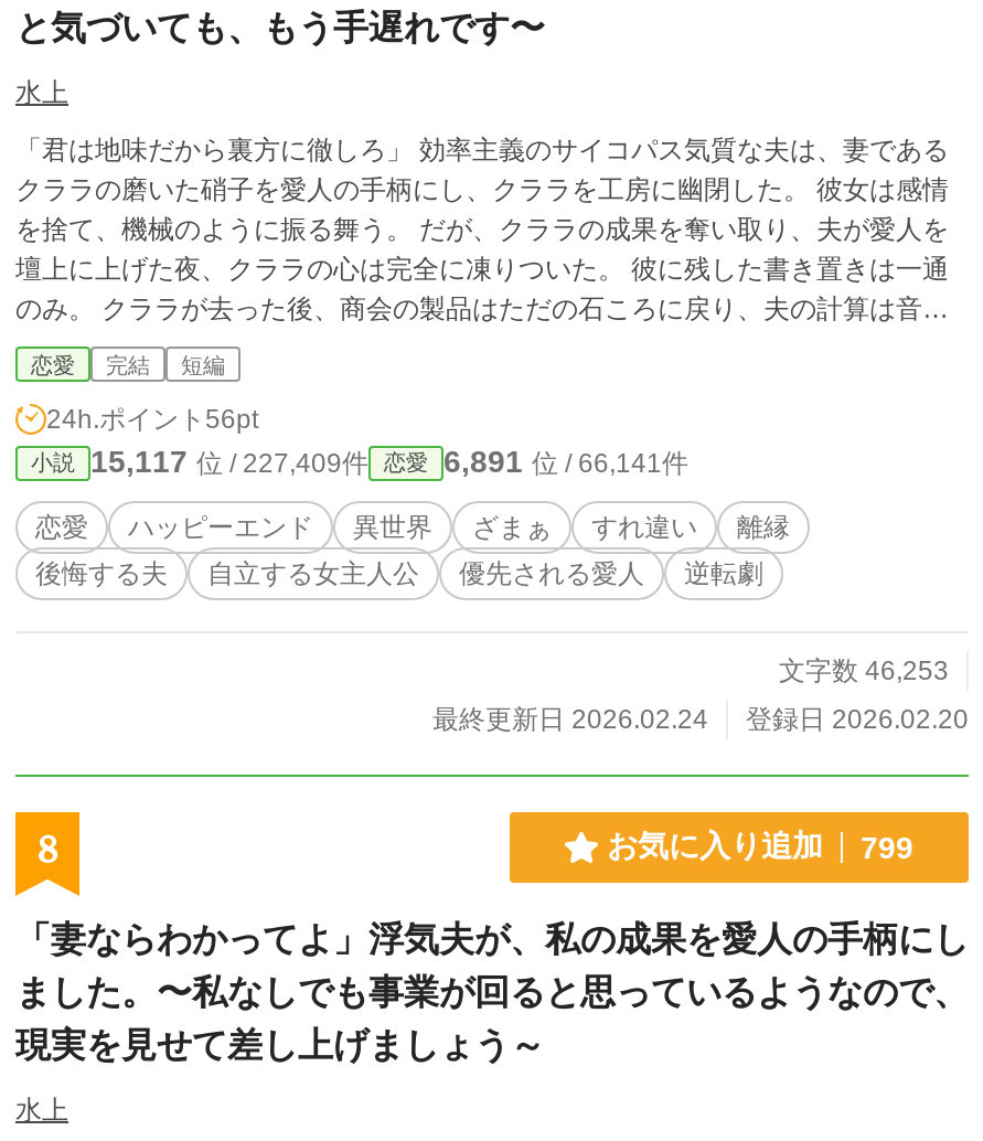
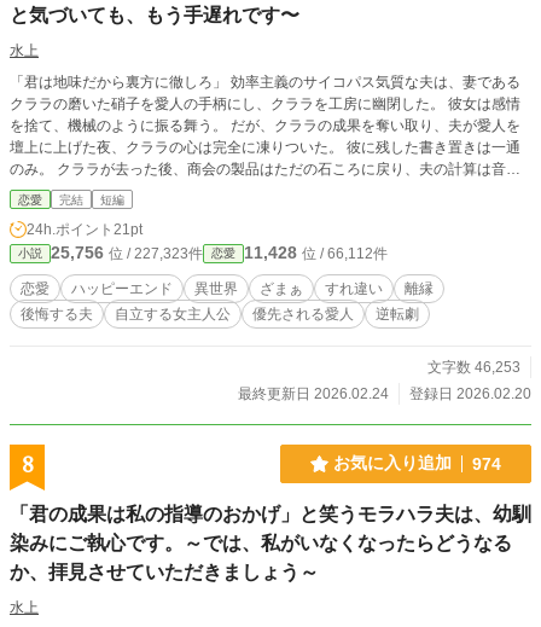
[46,404,258,435] 24h.ポイント56pt -> [27,221,142,238] 24h.ポイント21pt
[90,444,368,479] 15,117位 / 227,409件 -> [51,243,203,262] 25,756位 / 227,323件
[444,444,688,479] 6,891位 / 66,141件 -> [244,243,388,262] 11,428位 / 66,112件
[607,828,913,865] お気に入り追加 799 -> [333,453,501,474] お気に入り追加 974
[15,920,969,1064] 「妻ならわかってよ」浮気夫が、私の成果を愛人の手柄にし | ました。〜私なしでも事業が回ると思っているようなので、 | 現実を見せて差し上げましょう～ -> [10,504,531,582] 「君の成果は私の指導のおかげ」と笑うモラハラ夫は、幼馴 | 染みにご執心です。～では、私がいなくなったらどうなる | か、拝見させていただきましょう～

